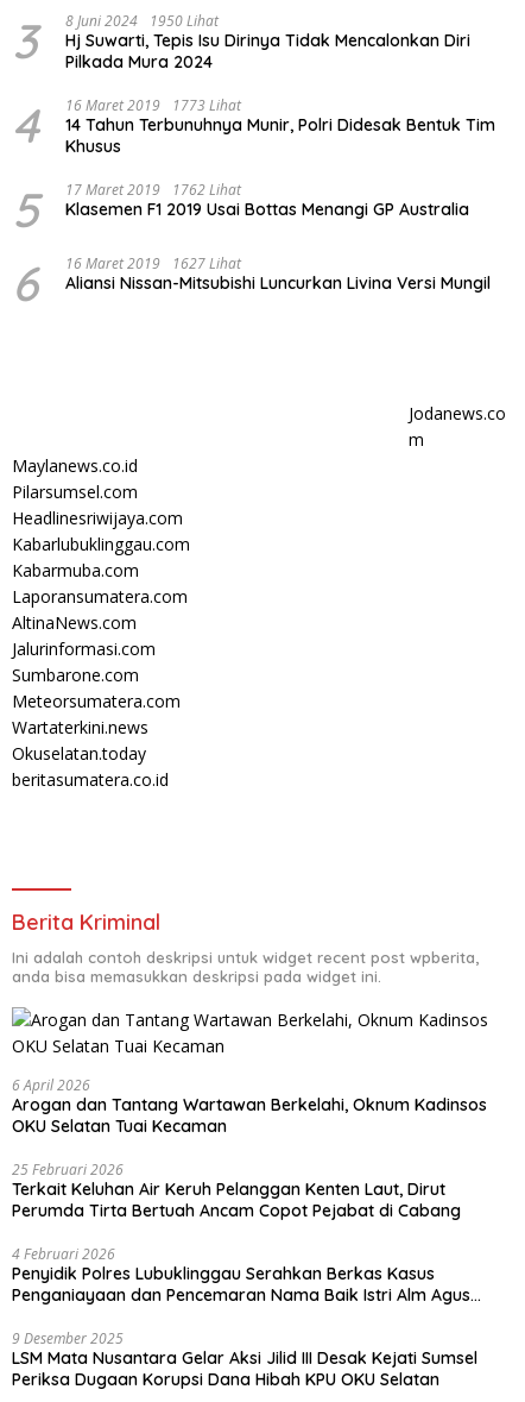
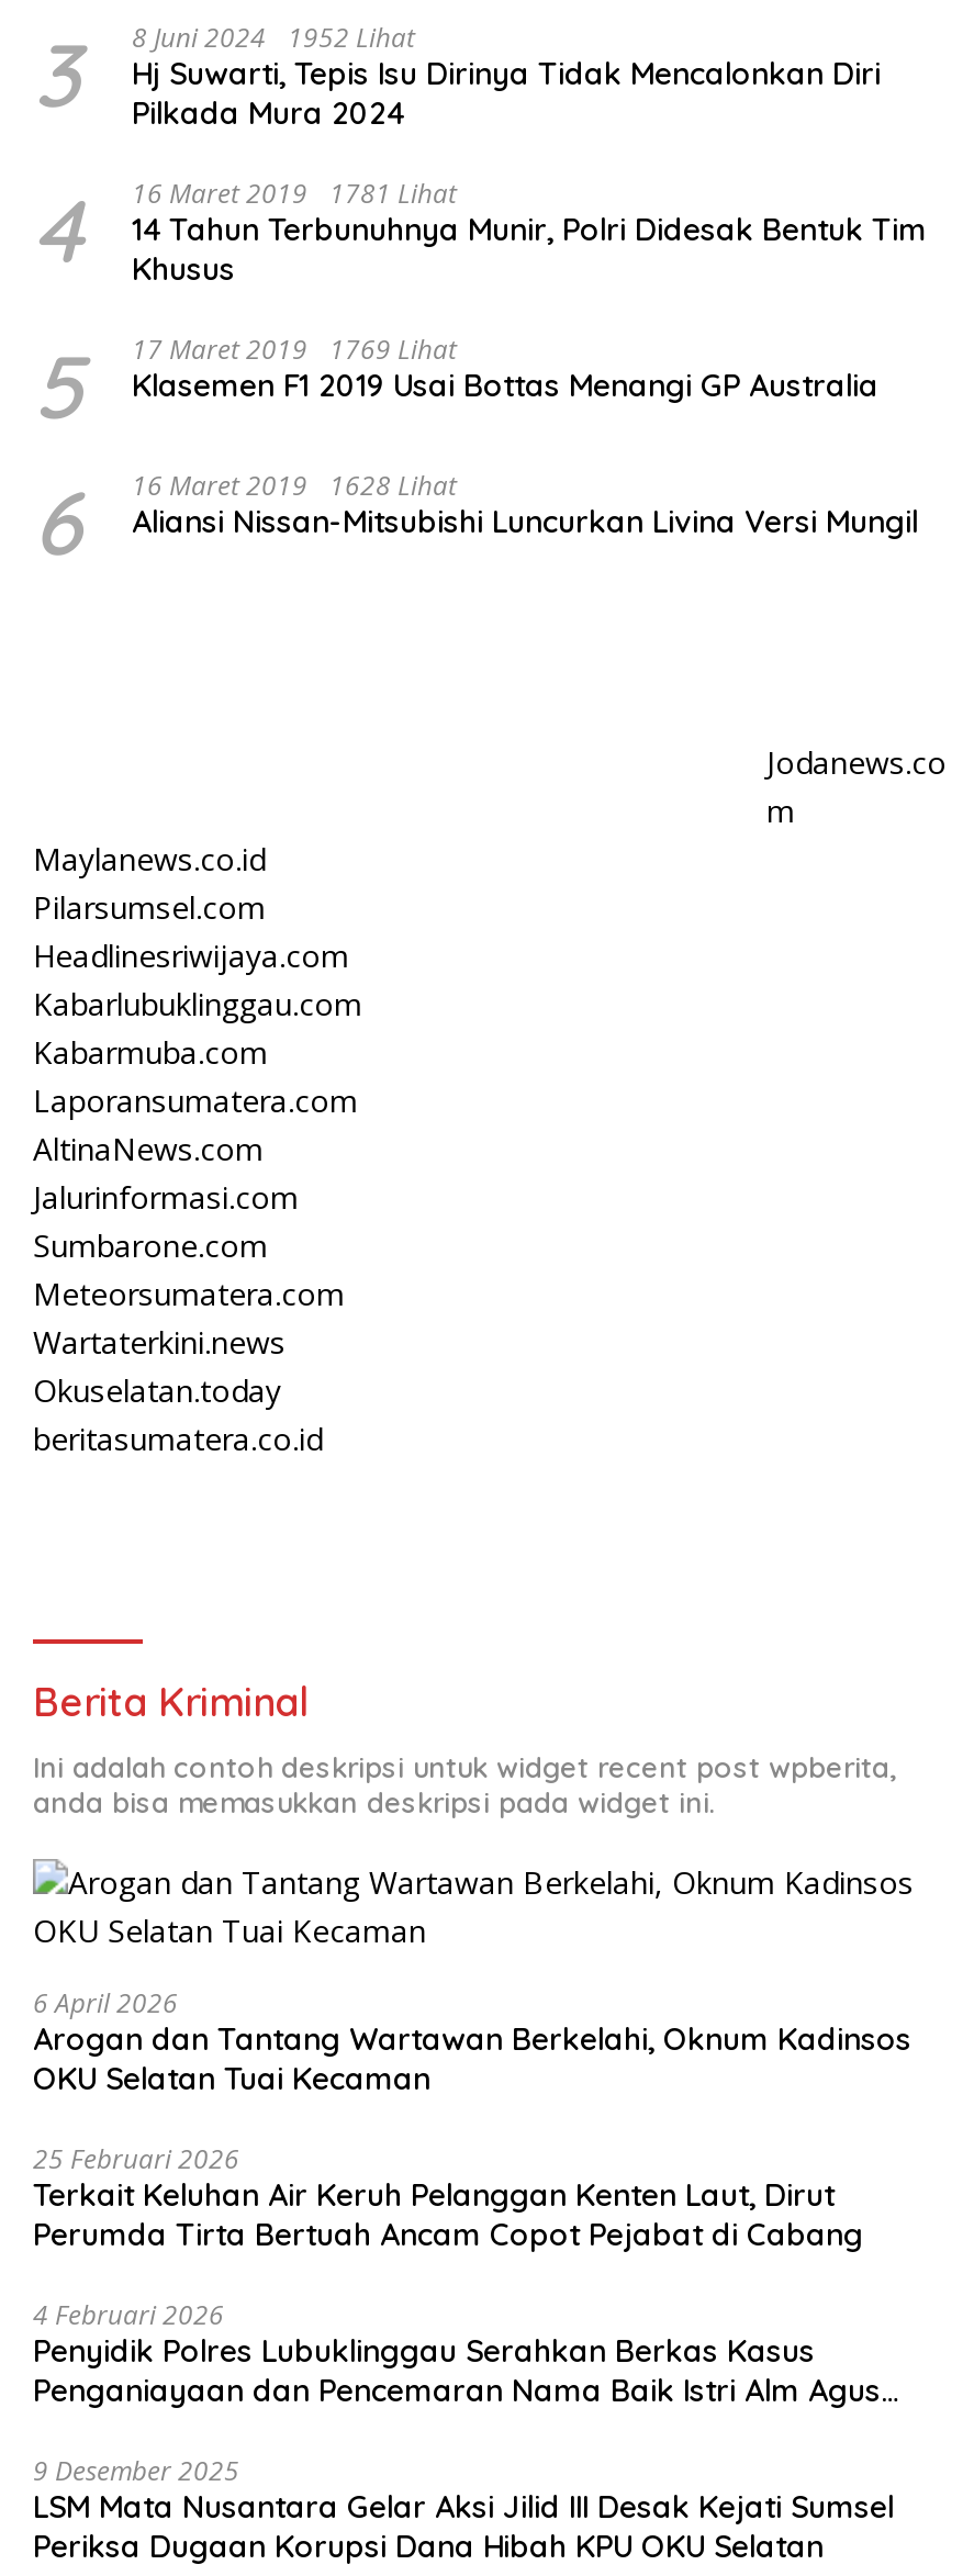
[12,11,470,73] 3 8 Juni 2024 1950 Lihat Hj Suwarti, Tepis Isu Dirinya Tidak Mencalonkan Diri Pilkada Mura 2024 -> [33,19,881,133] 3 8 Juni 2024 1952 Lihat Hj Suwarti, Tepis Isu Dirinya Tidak Mencalonkan Diri Pilkada Mura 2024
[12,95,495,157] 4 16 Maret 2019 1773 Lihat 14 Tahun Terbunuhnya Munir, Polri Didesak Bentuk Tim Khusus -> [33,175,927,289] 4 16 Maret 2019 1781 Lihat 14 Tahun Terbunuhnya Munir, Polri Didesak Bentuk Tim Khusus
[12,180,469,239] 5 17 Maret 2019 1762 Lihat Klasemen F1 2019 Usai Bottas Menangi GP Australia -> [33,331,878,441] 5 17 Maret 2019 1769 Lihat Klasemen F1 2019 Usai Bottas Menangi GP Australia
[12,254,491,313] 6 16 Maret 2019 1627 Lihat Aliansi Nissan-Mitsubishi Luncurkan Livina Versi Mungil -> [33,467,918,577] 6 16 Maret 2019 1628 Lihat Aliansi Nissan-Mitsubishi Luncurkan Livina Versi Mungil

